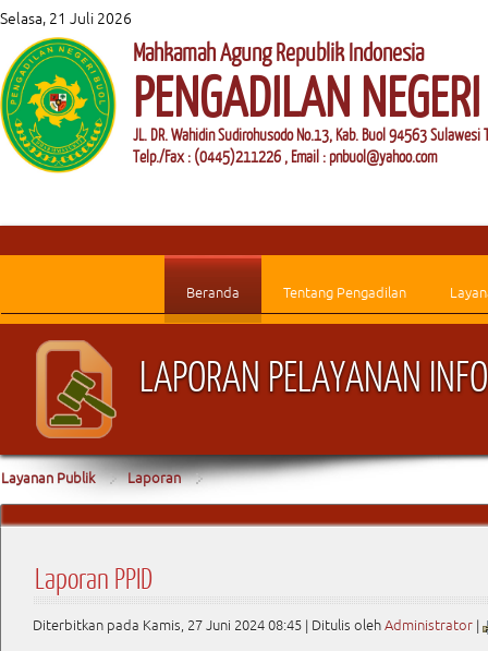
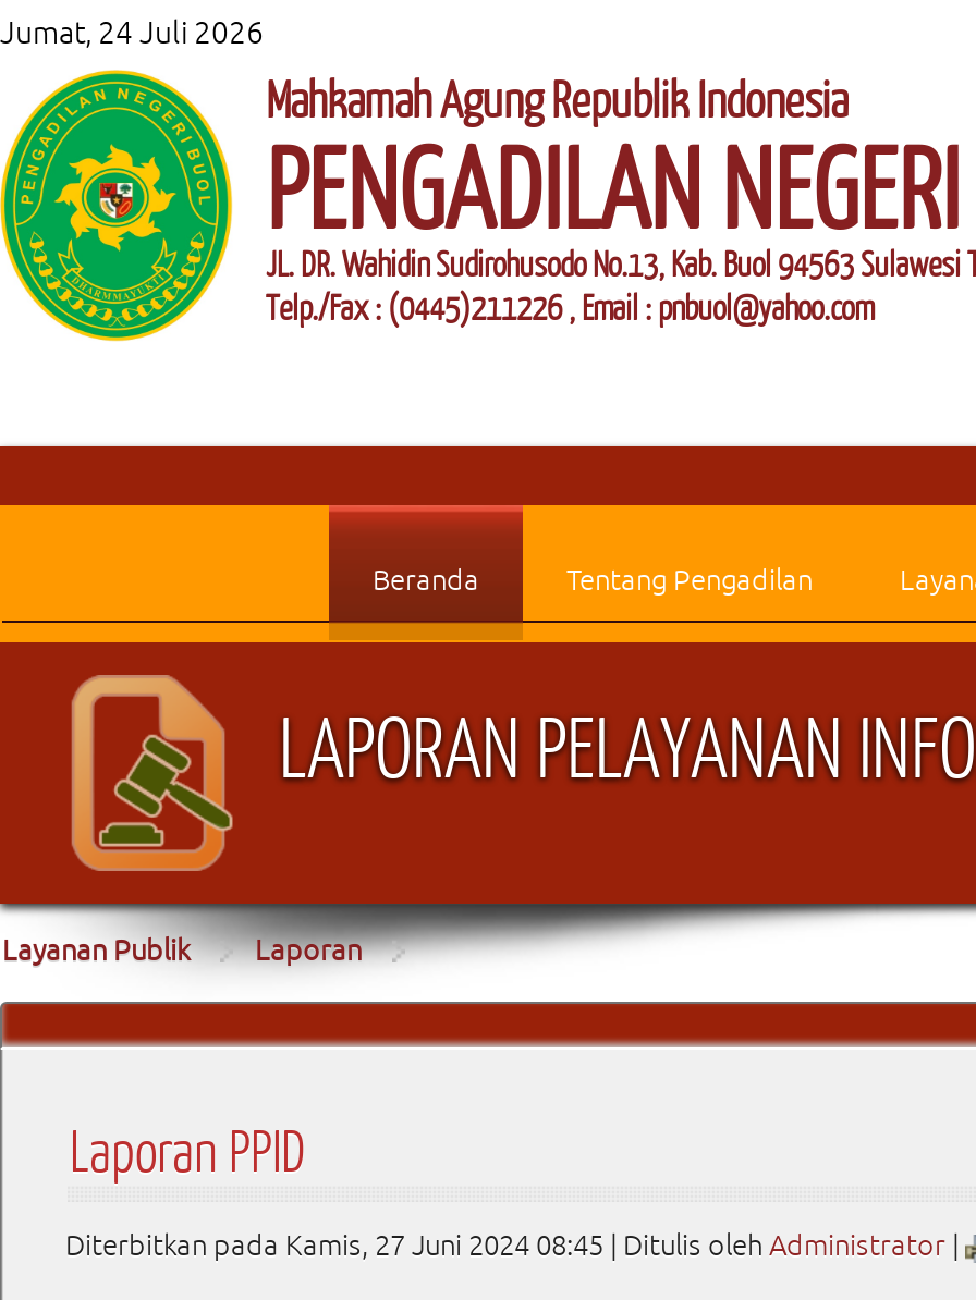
[0,10,132,27] Selasa, 21 Juli 2026 -> [0,15,264,50] Jumat, 24 Juli 2026

